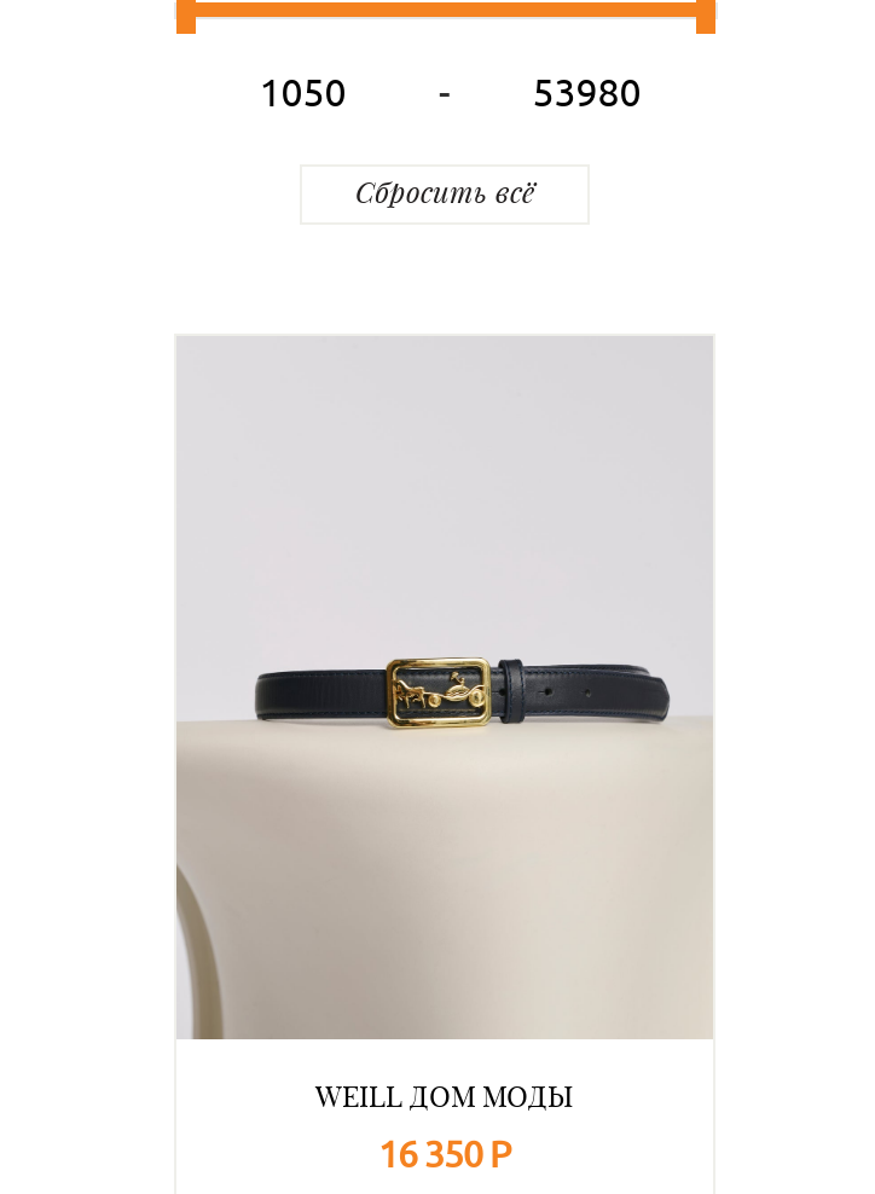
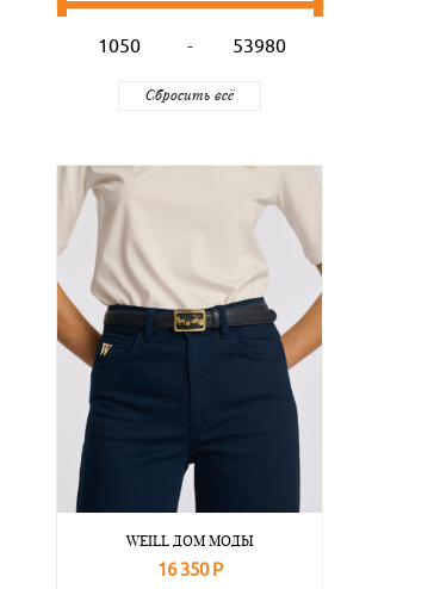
[176,338,713,1042] [image] -> [56,166,323,514] [image]

